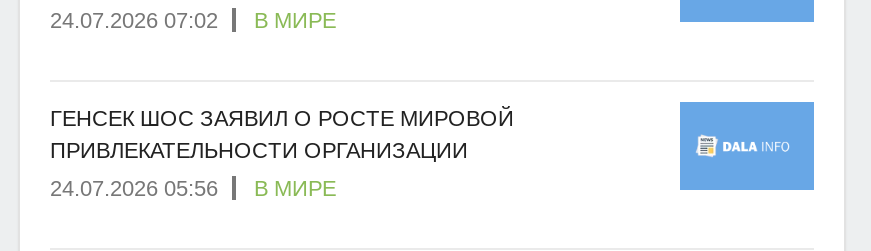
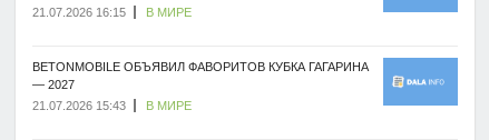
[50,8,336,32] 24.07.2026 07:02 В МИРЕ -> [32,5,192,18] 21.07.2026 16:15 В МИРЕ
[50,106,514,162] ГЕНСЕК ШОС ЗАЯВИЛ О РОСТЕ МИРОВОЙ | ПРИВЛЕКАТЕЛЬНОСТИ ОРГАНИЗАЦИИ -> [32,60,369,91] BETONMOBILE ОБЪЯВИЛ ФАВОРИТОВ КУБКА ГАГАРИНА | — 2027
[50,176,336,200] 24.07.2026 05:56 В МИРЕ -> [32,98,192,112] 21.07.2026 15:43 В МИРЕ

